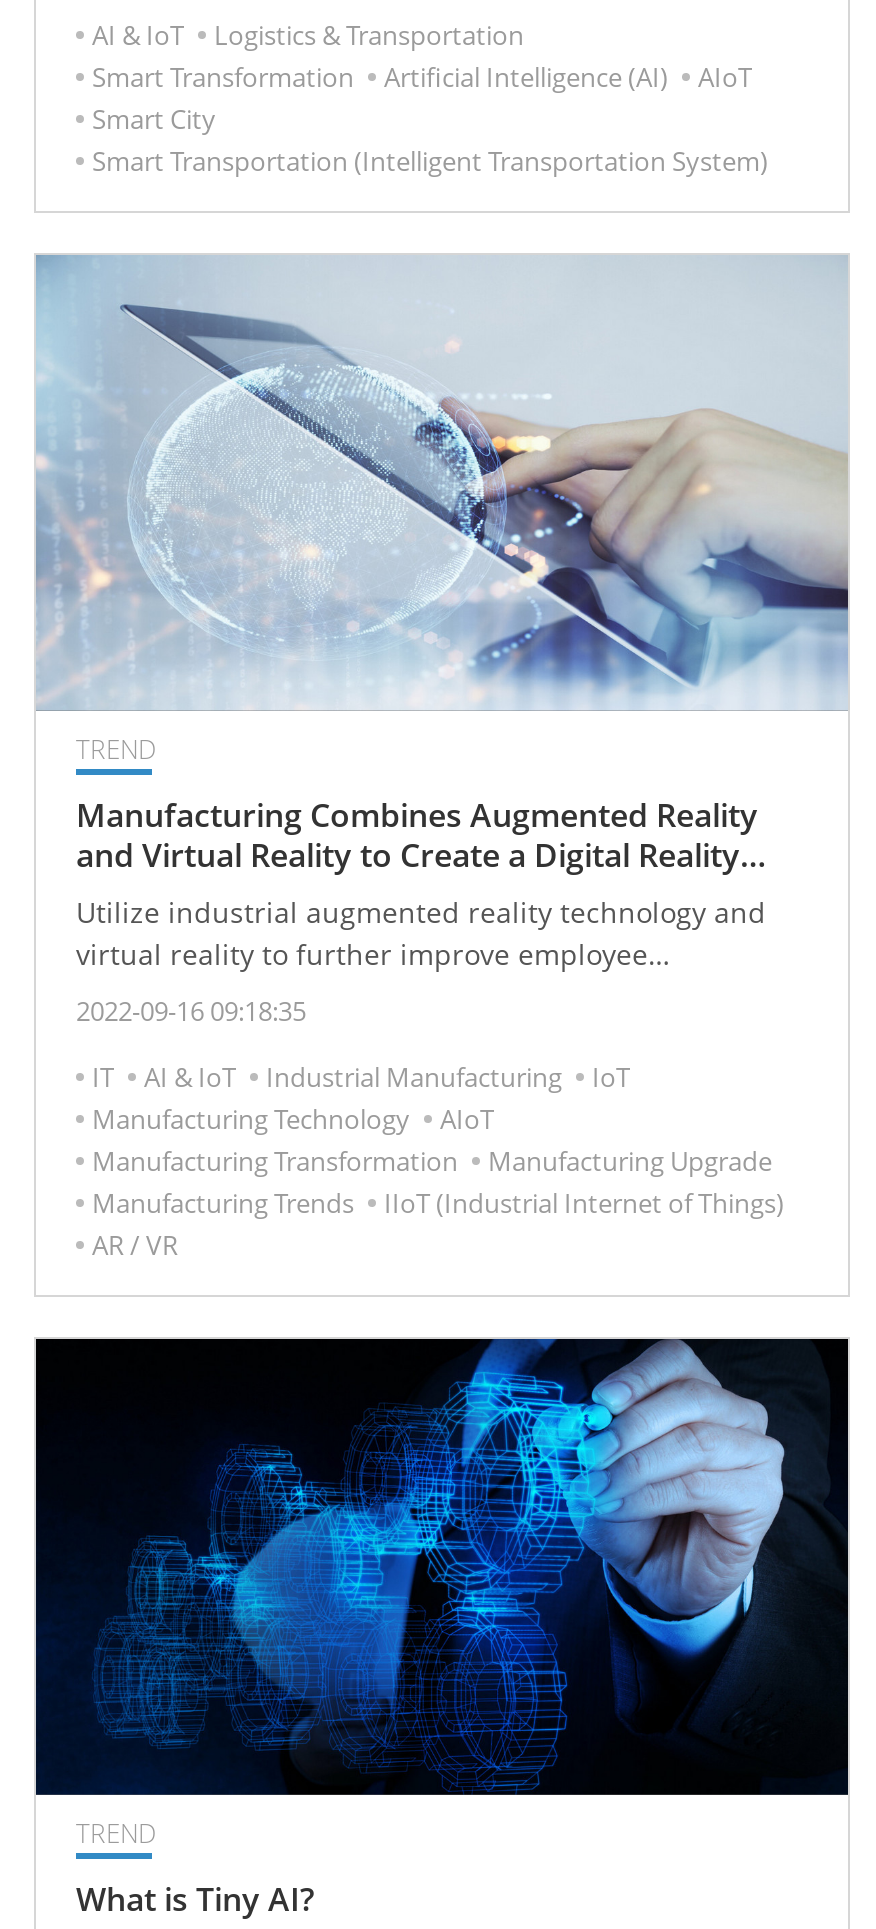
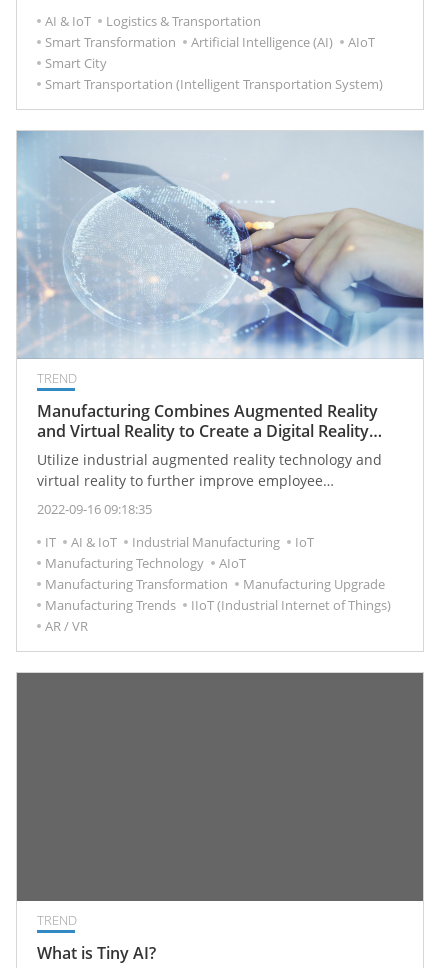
[34,1337,850,1793] [image] -> none

